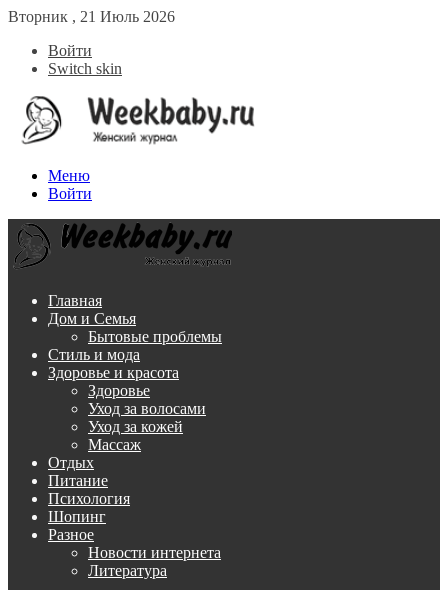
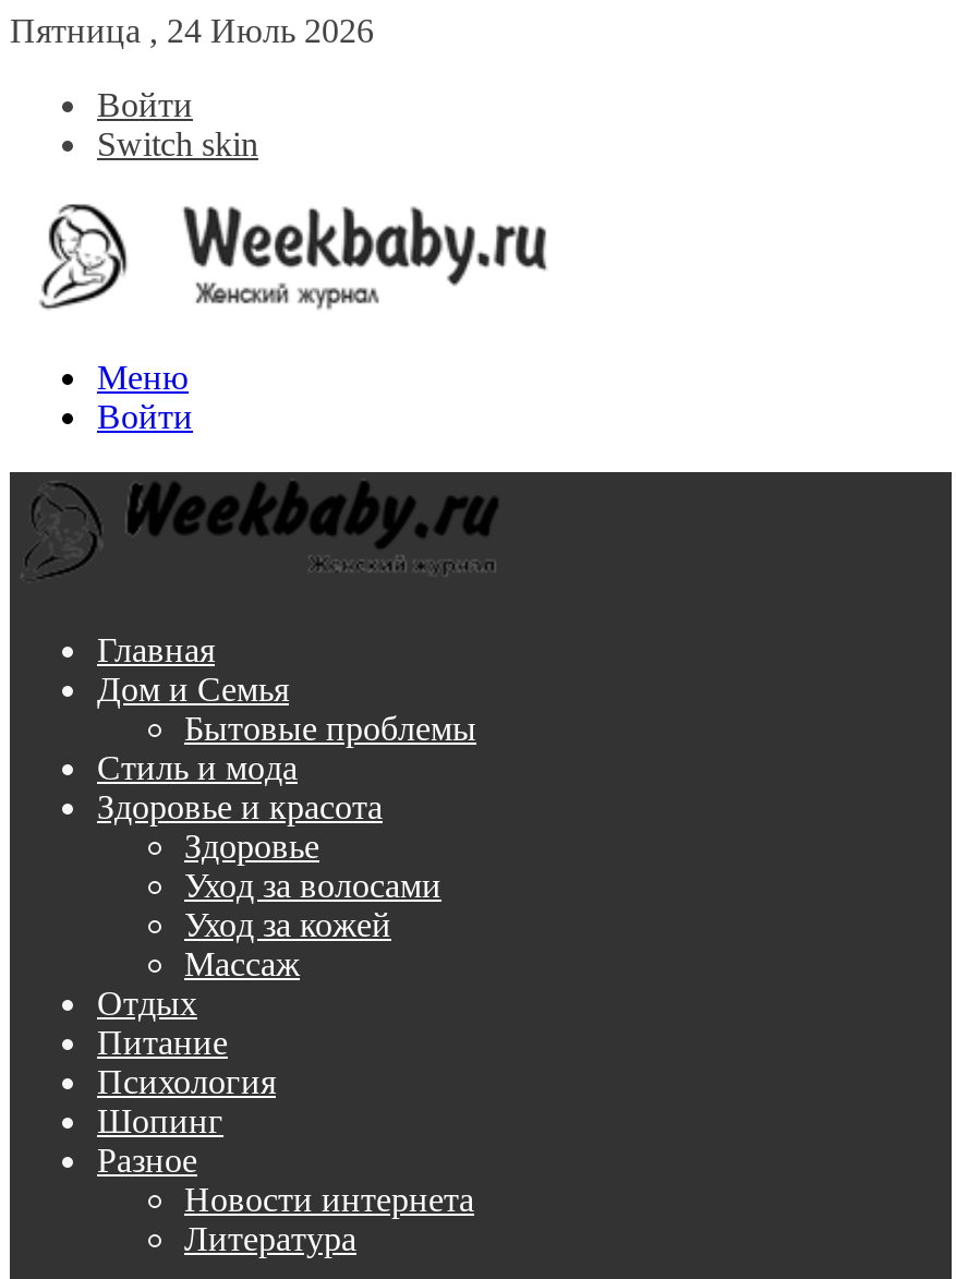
[8,8,175,25] Вторник , 21 Июль 2026 -> [10,12,374,49] Пятница , 24 Июль 2026

